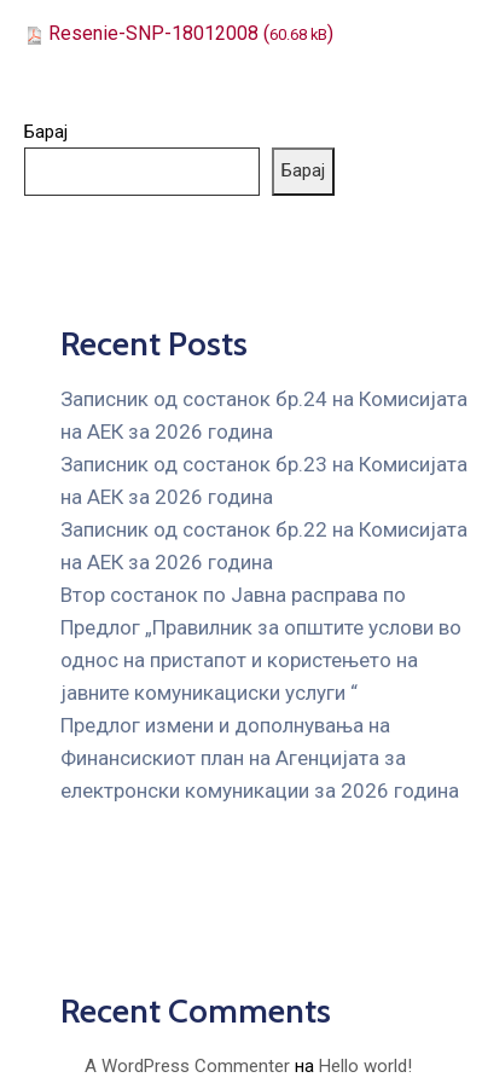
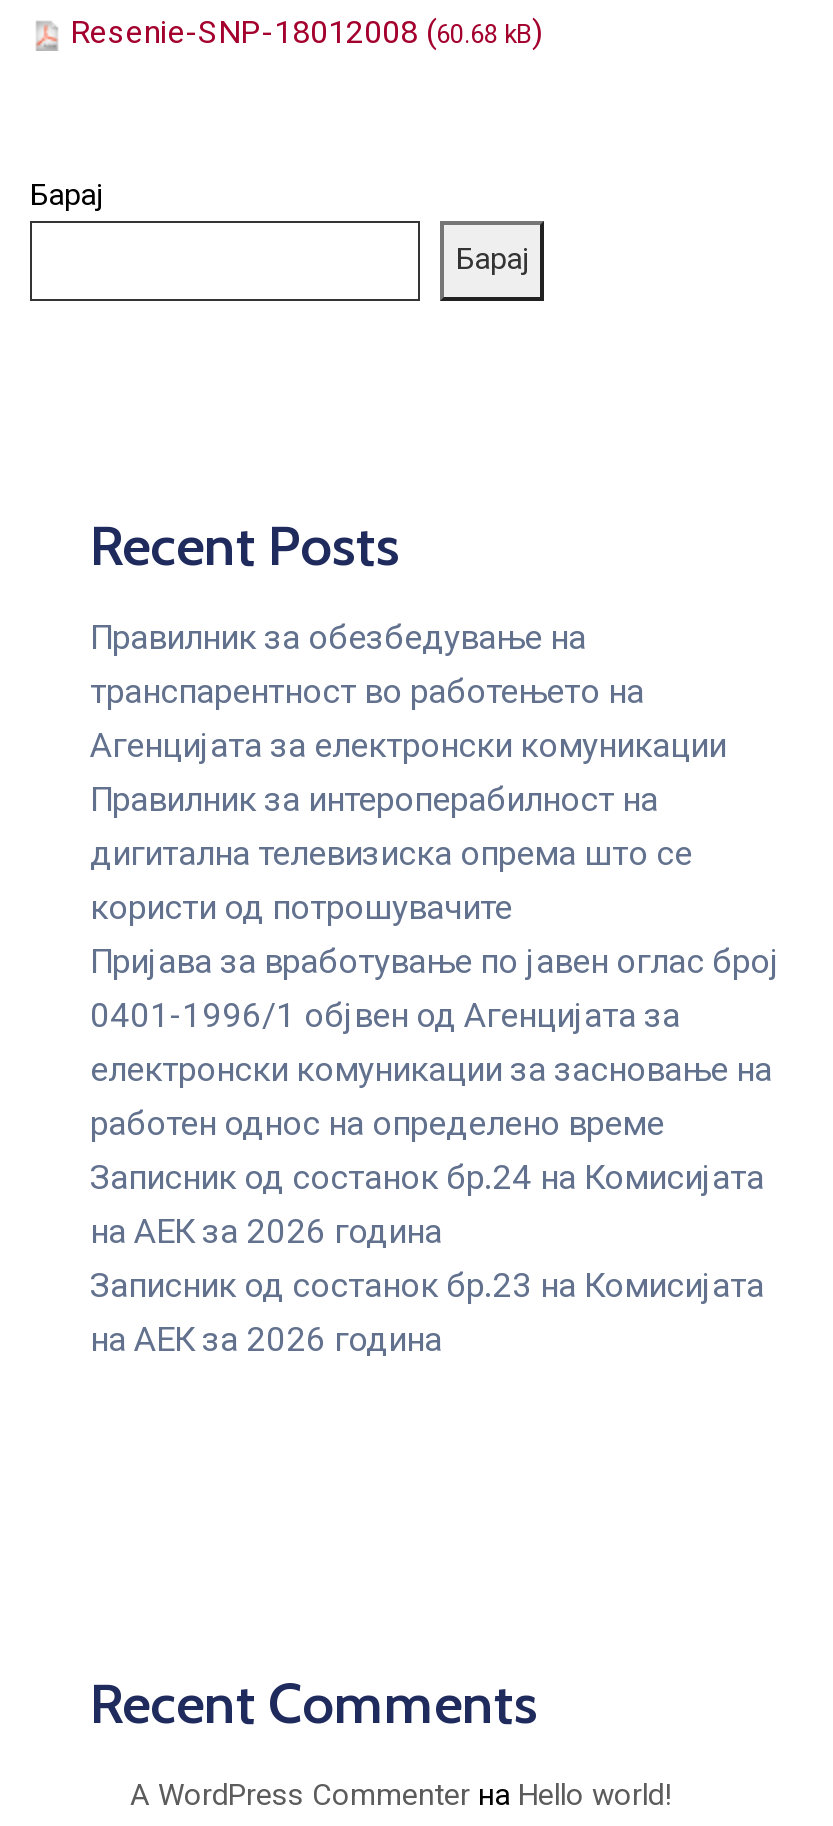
none -> [90,617,780,1143] Правилник за обезбедување на | транспарентност во работењето на | Агенцијата за електронски комуникации | Правилник за интероперабилност на | дигитална телевизиска опрема што се | користи од потрошувачите | Пријава за вработување по јавен оглас број | 0401-1996/1 објвен од Агенцијата за | електронски комуникации за засновање на | работен однос на определено време
moved [60,387,468,509] -> [90,1157,764,1359]: Записник од состанок бр.24 на Комисијата | на АЕК за 2026 година | Записник од состанок бр.23 на Комисијата | на АЕК за 2026 година
[60,517,468,802] Записник од состанок бр.22 на Комисијата | на АЕК за 2026 година | Втор состанок по Јавна расправа по | Предлог „Правилник за општите услови во | однос на пристапот и користењето на | јавните комуникациски услуги “ | Предлог измени и дополнувања на | Финансискиот план на Агенцијата за | електронски комуникации за 2026 година -> none

